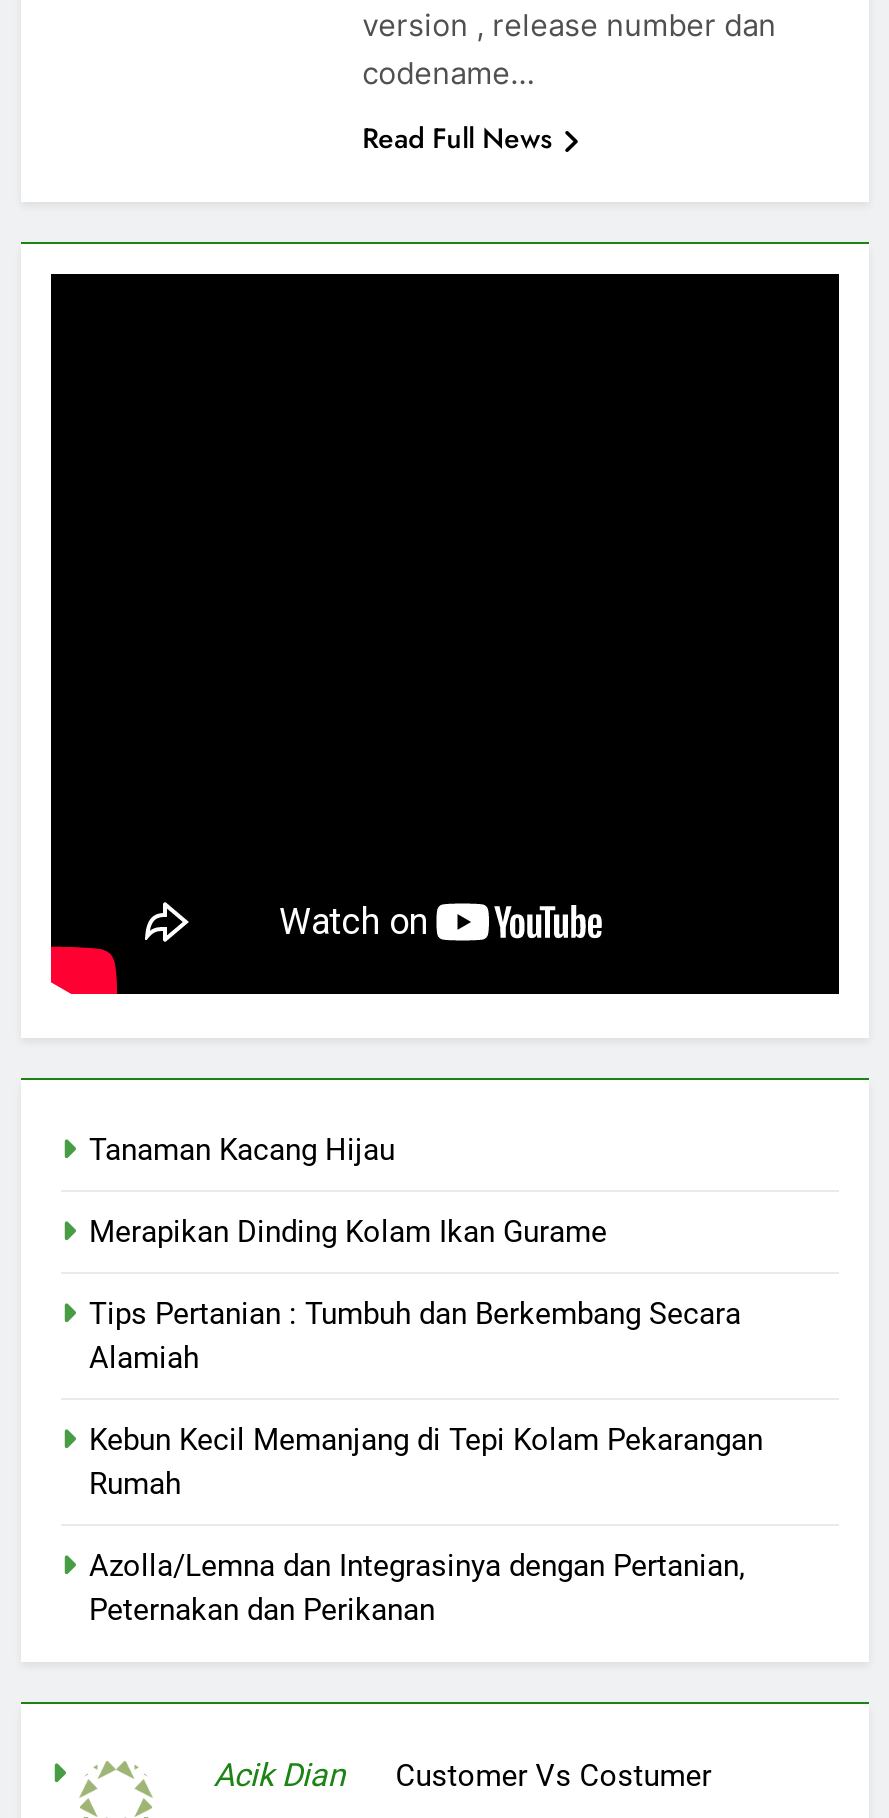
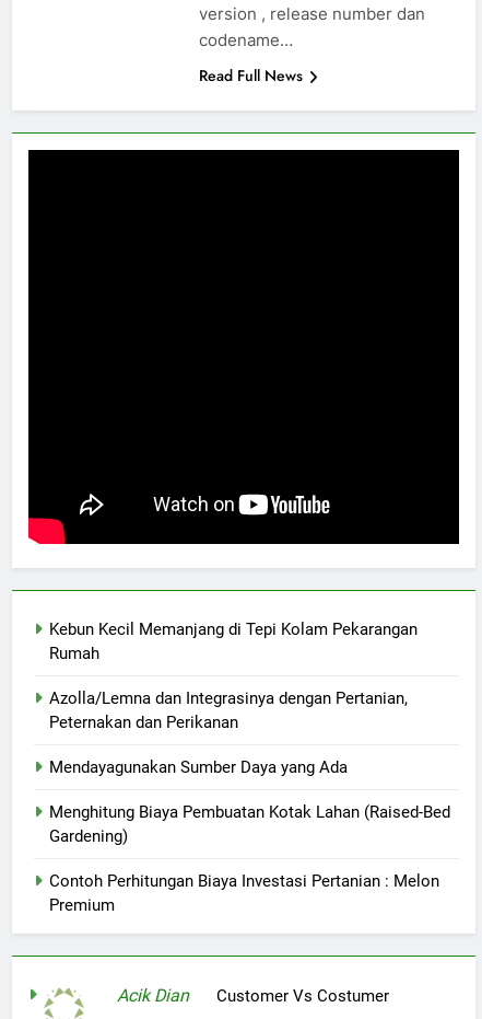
[89,1132,741,1376] Tanaman Kacang Hijau | Merapikan Dinding Kolam Ikan Gurame | Tips Pertanian : Tumbuh dan Berkembang Secara | Alamiah -> none
moved [89,1422,763,1628] -> [49,620,418,732]: Kebun Kecil Memanjang di Tepi Kolam Pekarangan | Rumah | Azolla/Lemna dan Integrasinya dengan Pertanian, | Peternakan dan Perikanan
none -> [49,758,450,915] Mendayagunakan Sumber Daya yang Ada | Menghitung Biaya Pembuatan Kotak Lahan (Raised-Bed | Gardening) | Contoh Perhitungan Biaya Investasi Pertanian : Melon | Premium

